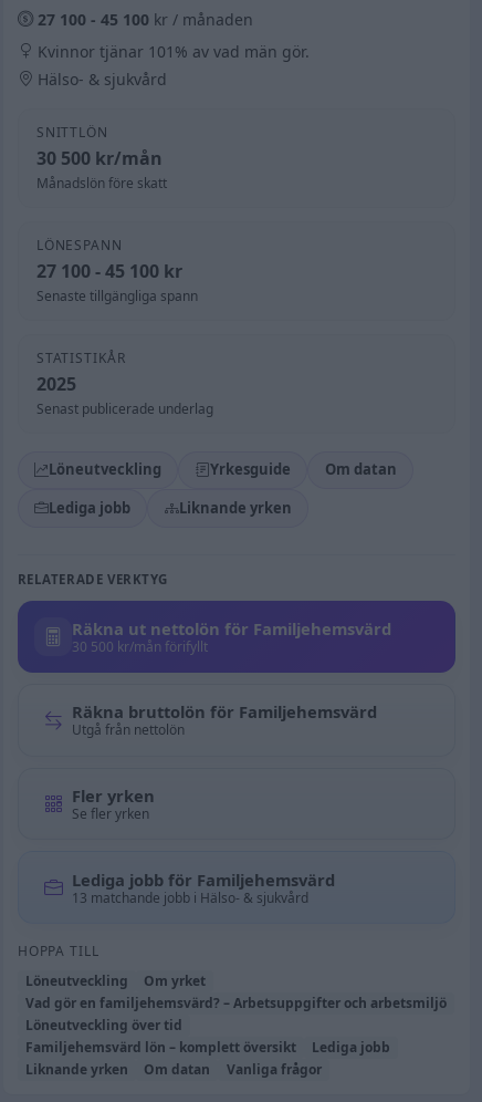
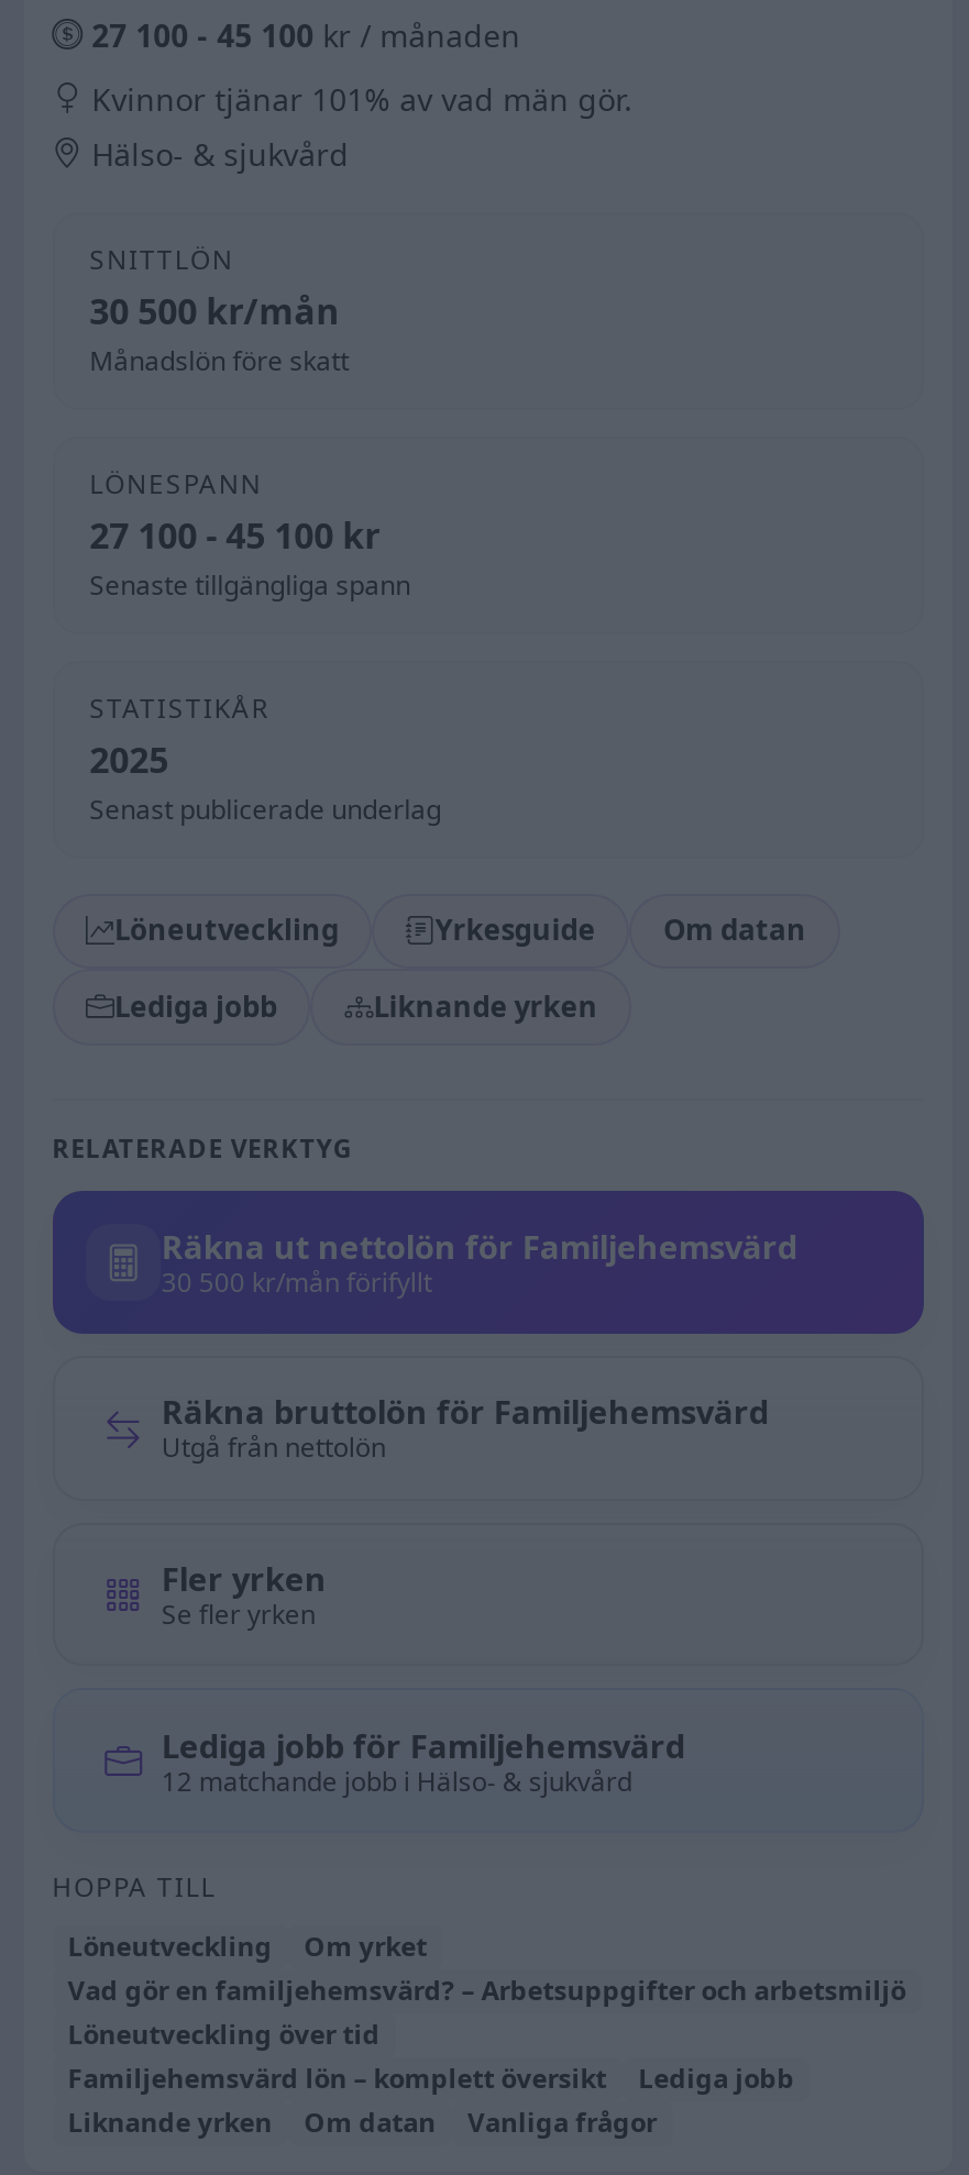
[72,888,309,907] 13 matchande jobb i Hälso- & sjukvård -> [161,1762,632,1799] 12 matchande jobb i Hälso- & sjukvård

